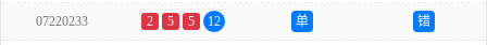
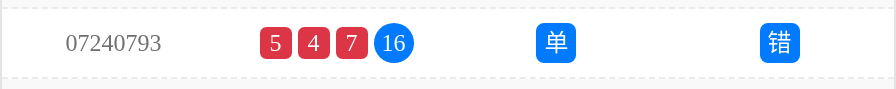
[36,14,153,29] 07220233 | 2 -> [66,29,162,57] 07240793
[188,14,220,29] 5 | 12 -> [308,29,406,57] 4 | 7 | 16

